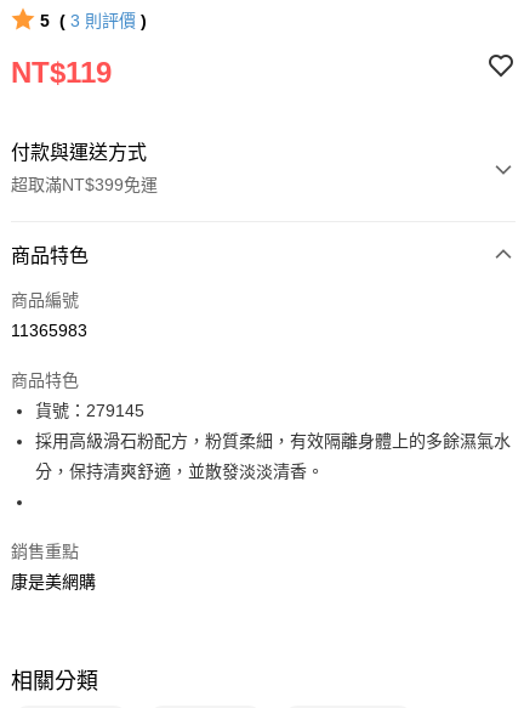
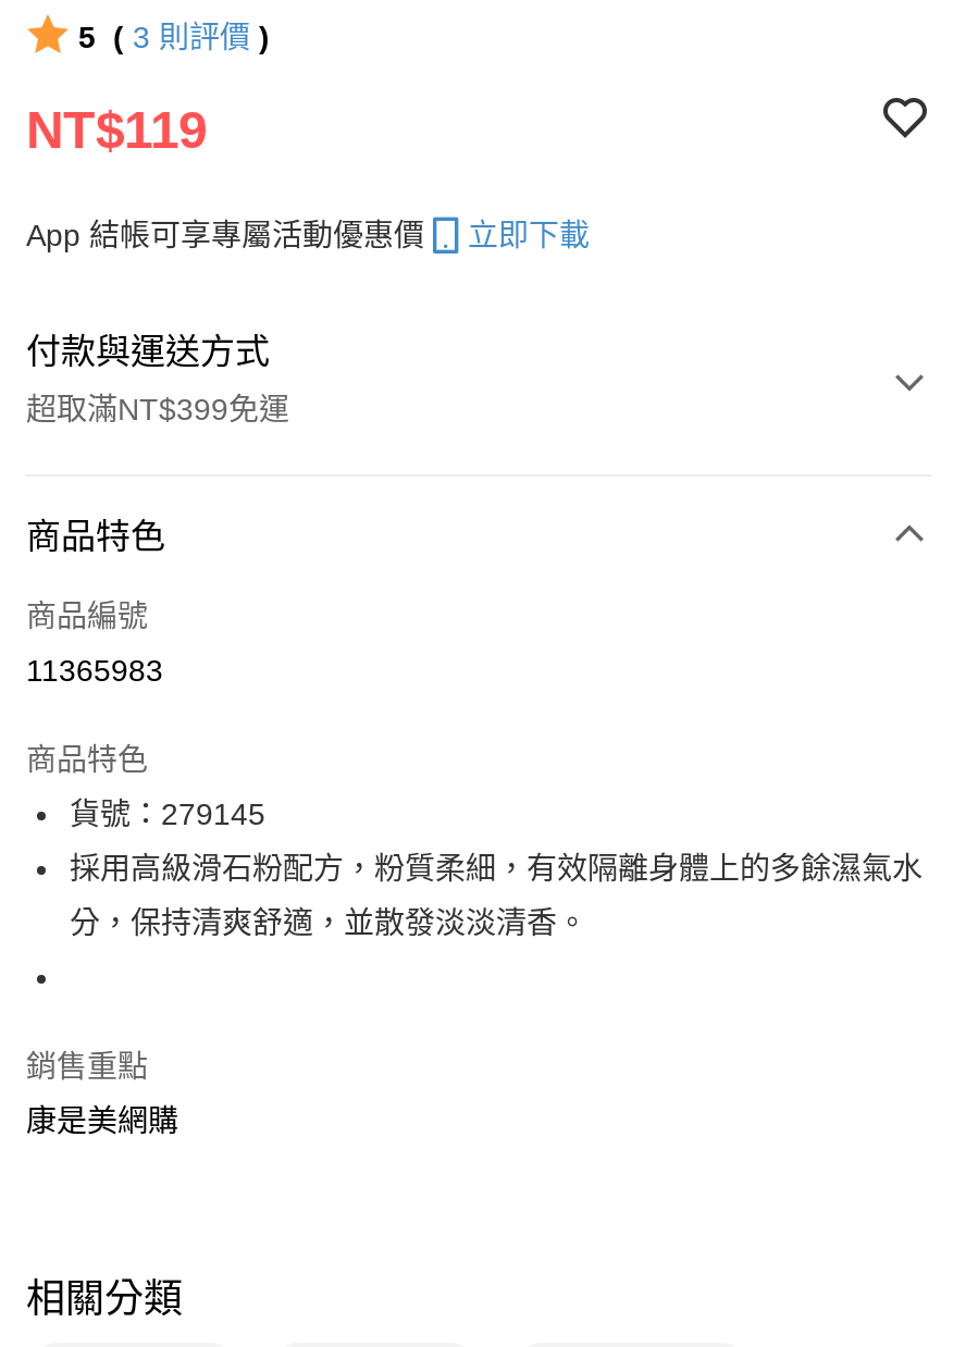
none -> [26,218,590,252] App 結帳可享專屬活動優惠價 | 立即下載

